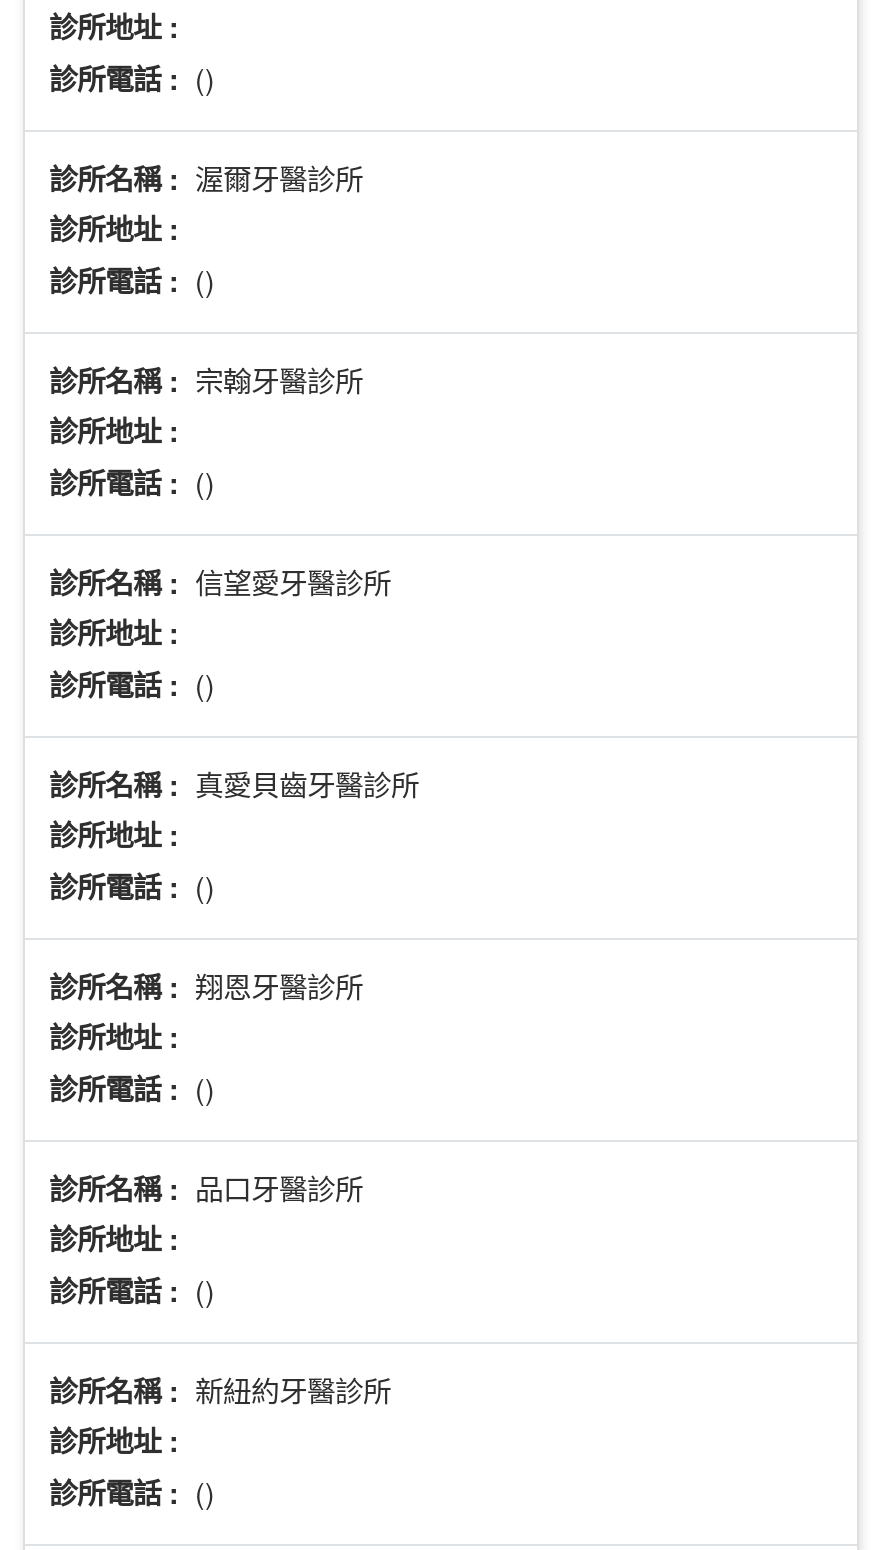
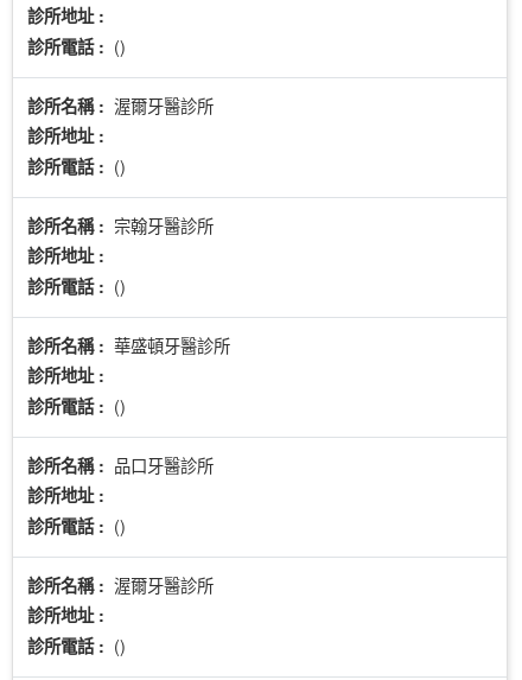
[49,560,419,1006] 診所名稱 : 信望愛牙醫診所 | 診所地址 : | 診所電話 : () | 診所名稱 : 真愛貝齒牙醫診所 | 診所地址 : | 診所電話 : () | 診所名稱 : 翔恩牙醫診所 -> [27,333,230,357] 診所名稱 : 華盛頓牙醫診所
[49,1368,391,1410] 診所名稱 : 新紐約牙醫診所 -> [27,572,214,597] 診所名稱 : 渥爾牙醫診所

